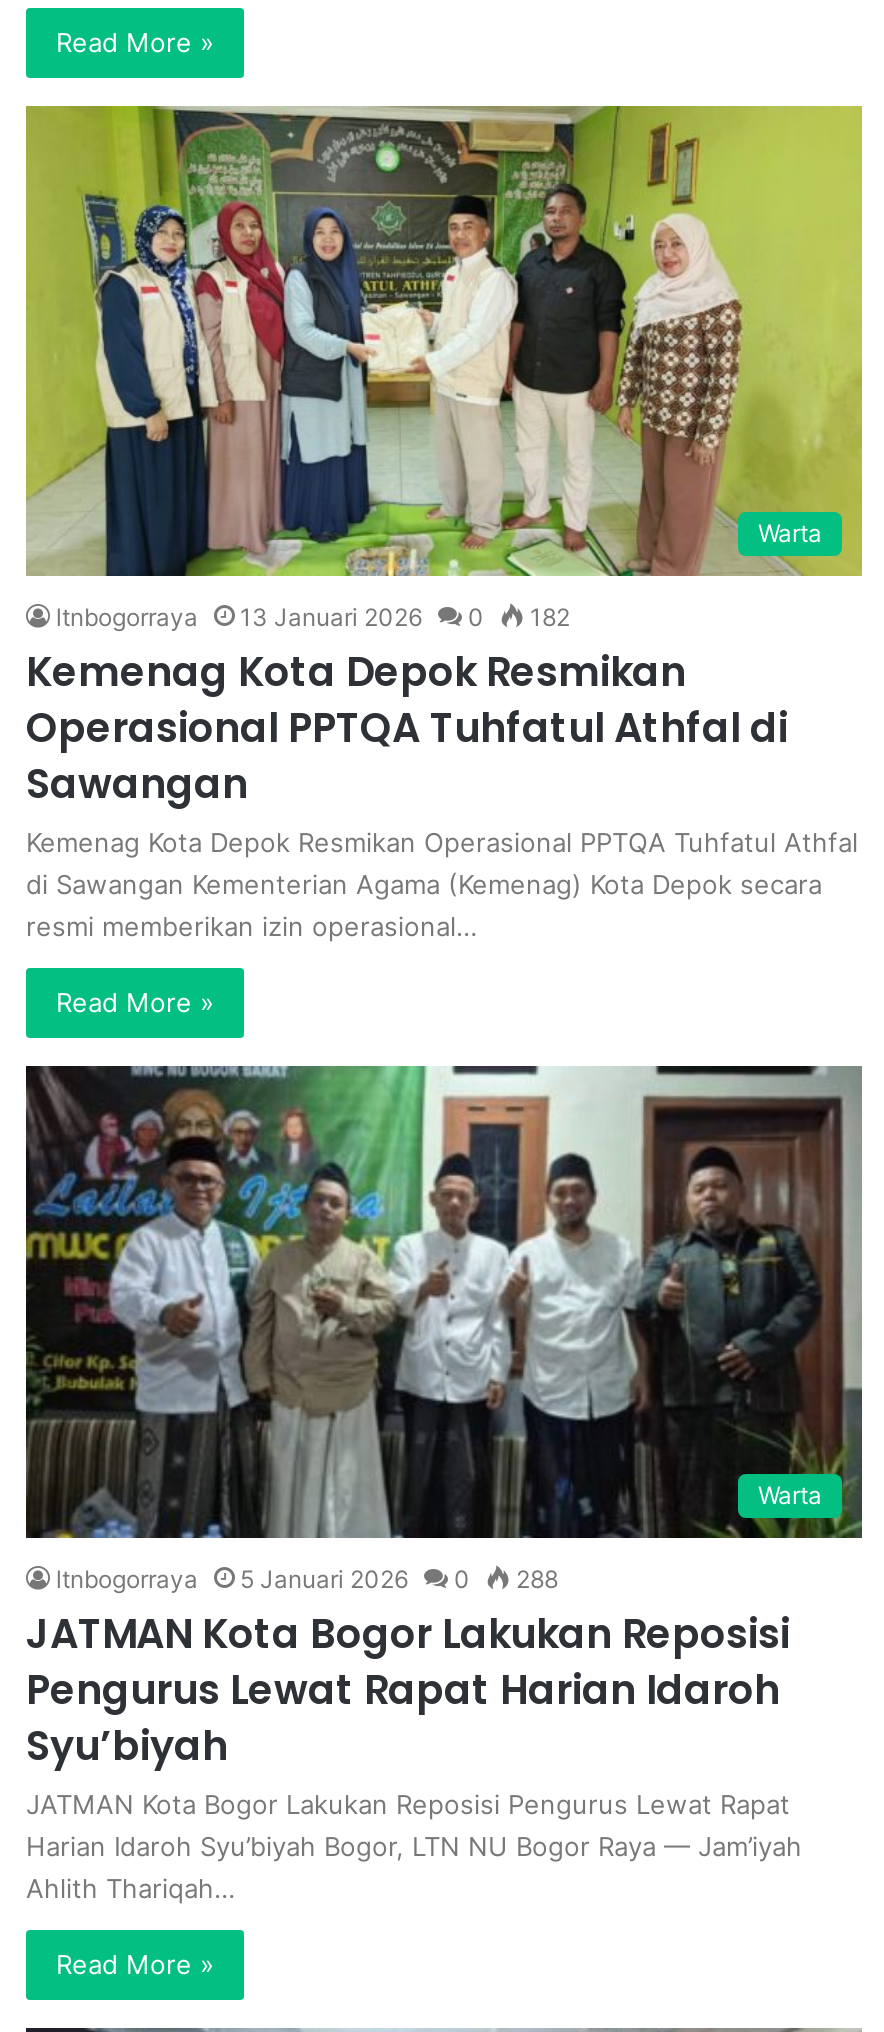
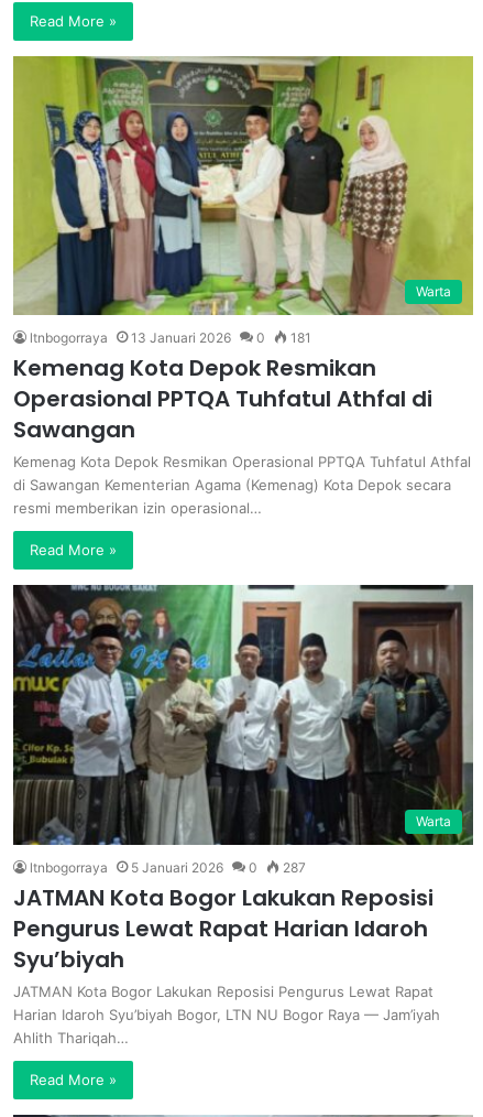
[56,603,570,633] ltnbogorraya 13 Januari 2026 0 182 -> [30,330,311,346] ltnbogorraya 13 Januari 2026 0 181
[56,1565,558,1595] ltnbogorraya 5 Januari 2026 0 288 -> [30,859,306,876] ltnbogorraya 5 Januari 2026 0 287

